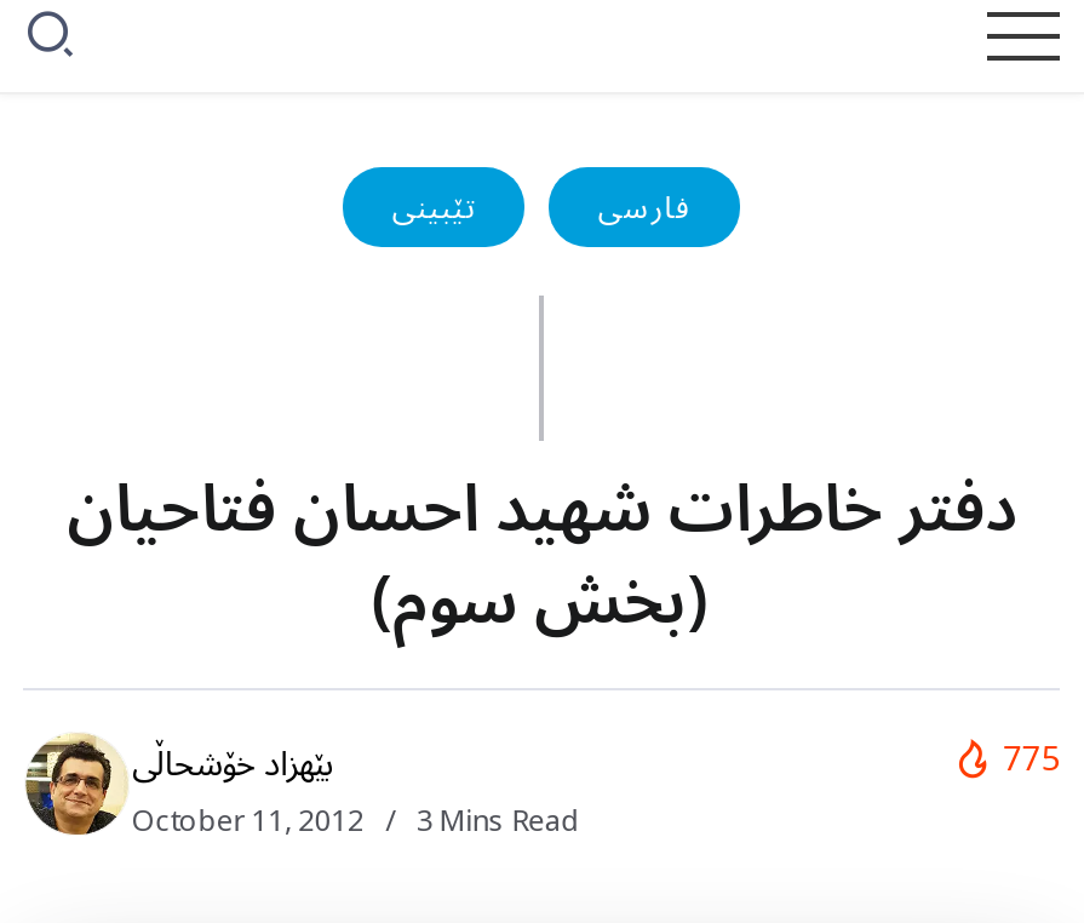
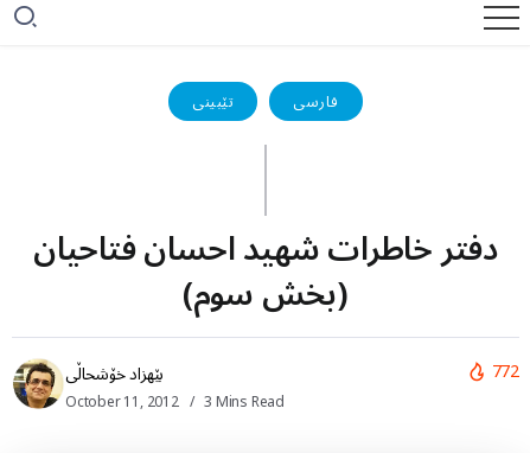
[1003,724,1060,795] 775 -> [492,355,519,389] 772

